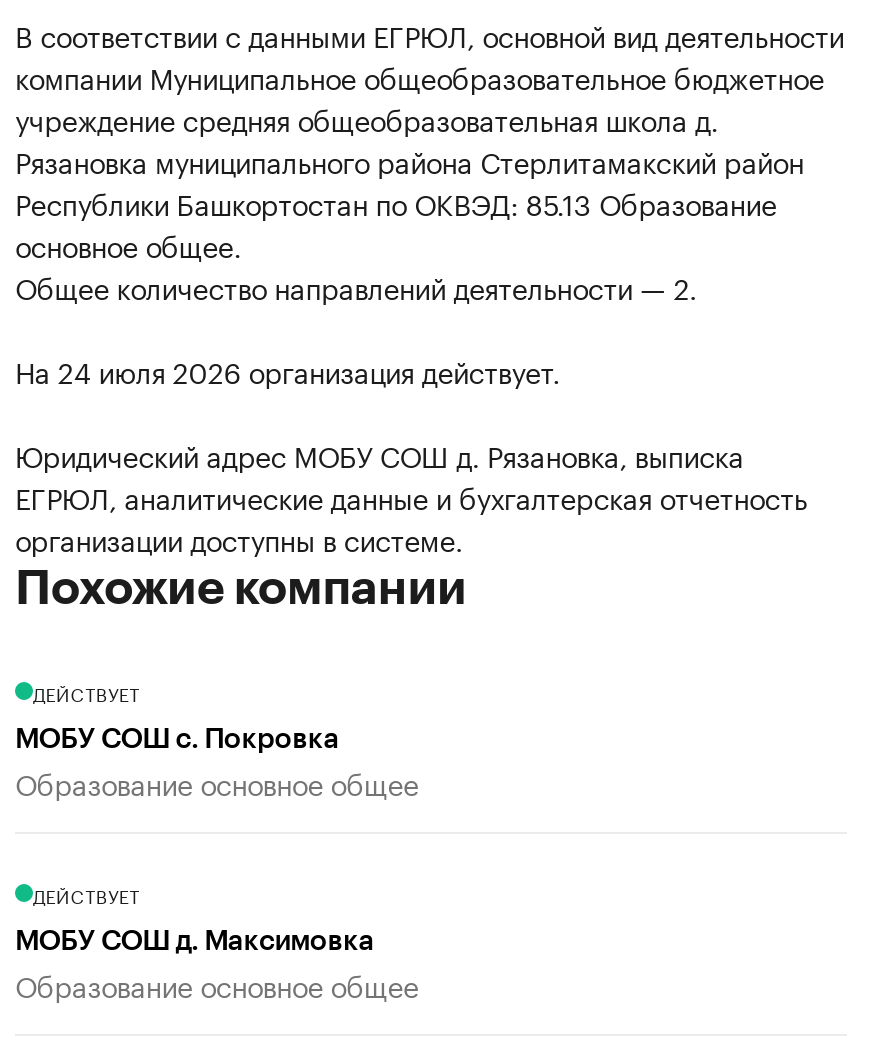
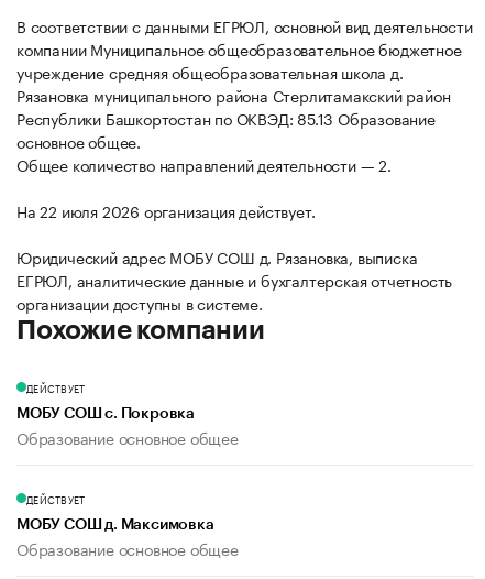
[15,349,560,393] На 24 июля 2026 организация действует. -> [16,199,315,223] На 22 июля 2026 организация действует.

